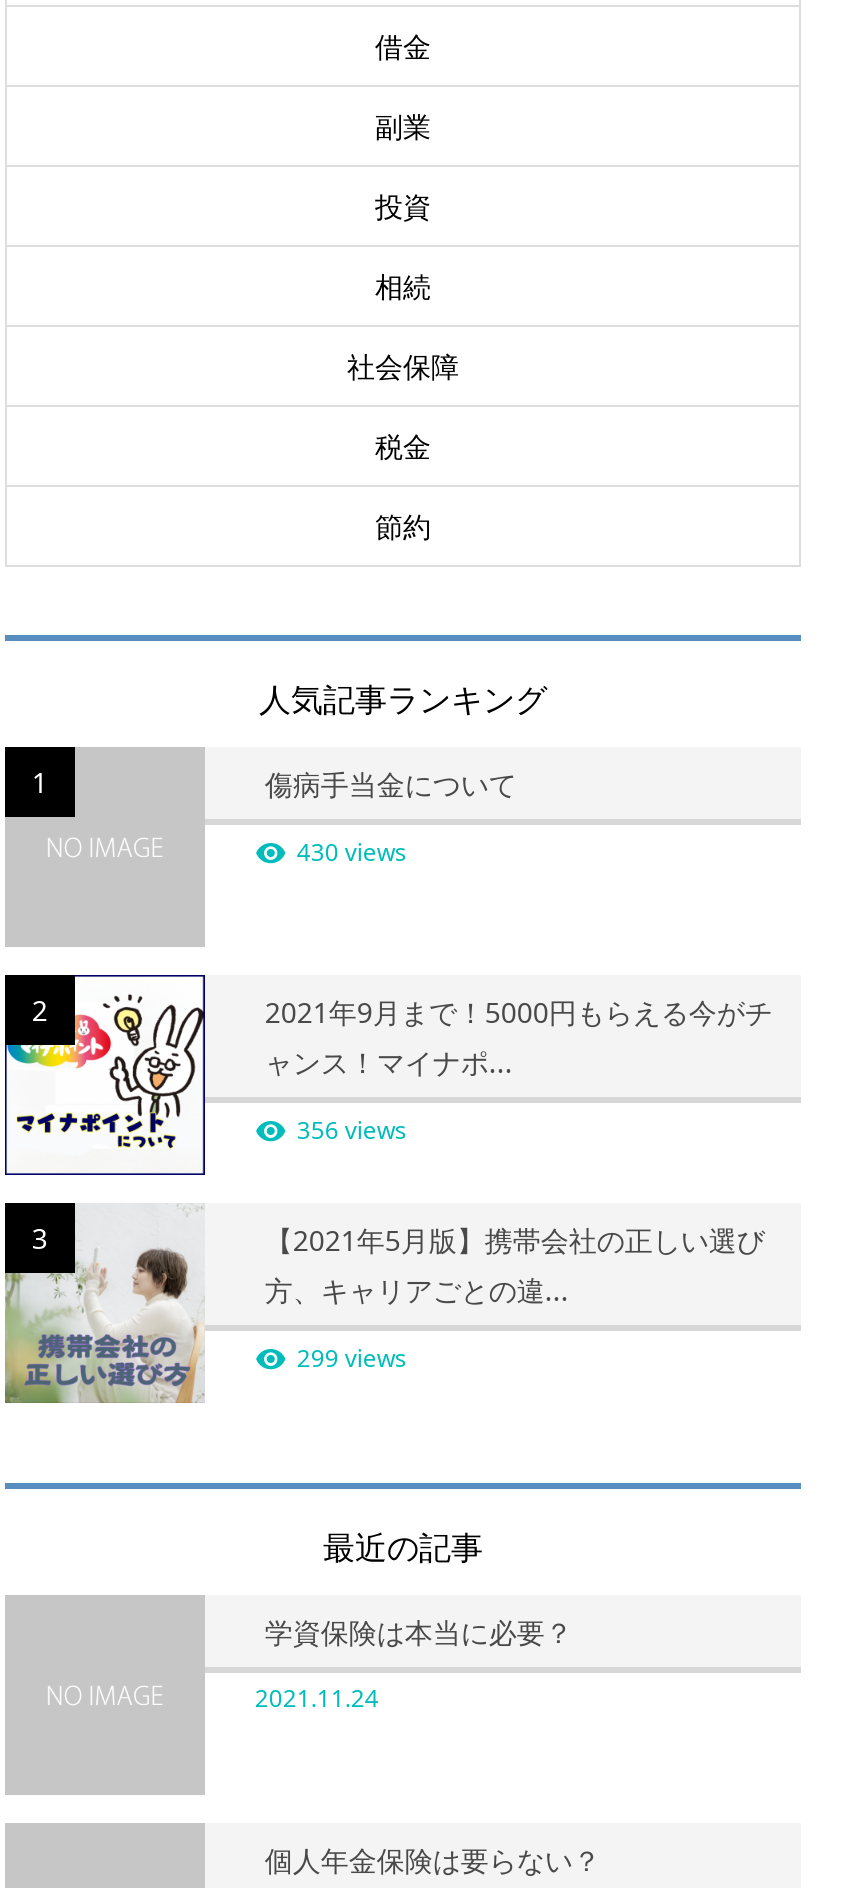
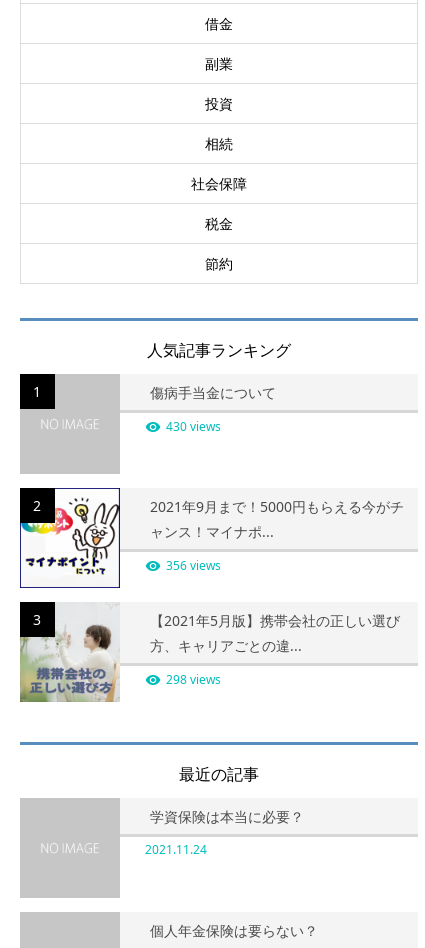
[297,1341,407,1375] 299 views -> [166,671,221,688] 298 views

